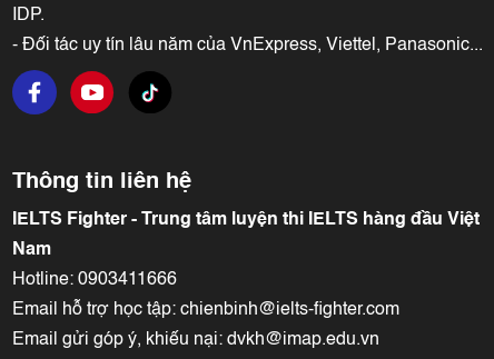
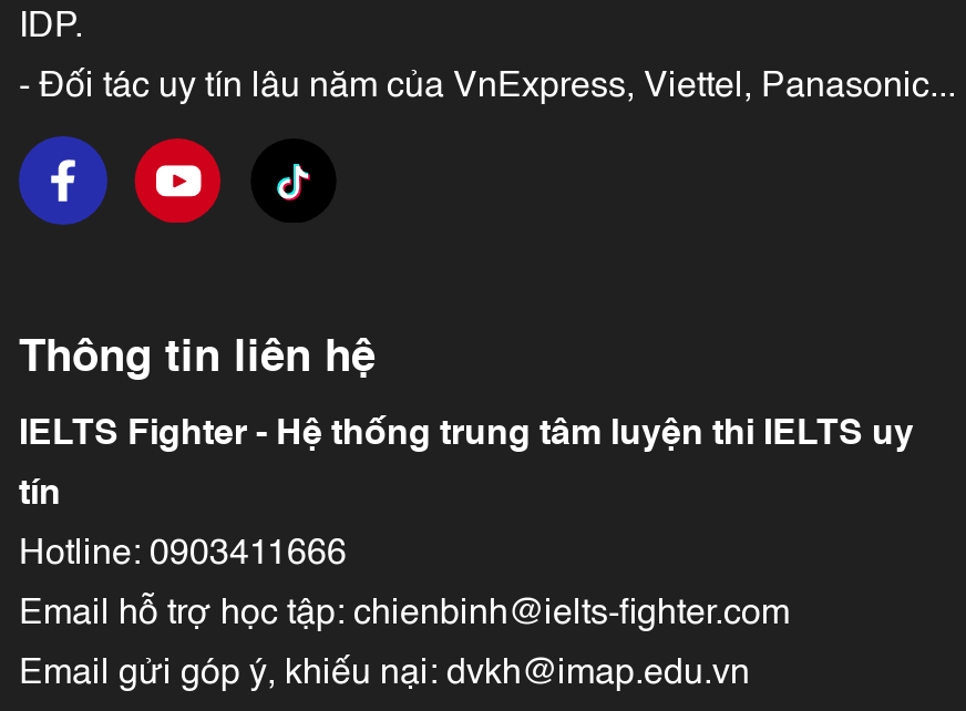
[12,211,480,229] IELTS Fighter - Trung tâm luyện thi IELTS hàng đầu Việt -> [19,418,914,453] IELTS Fighter - Hệ thống trung tâm luyện thi IELTS uy
[12,241,51,259] Nam -> [19,477,61,513] tín

